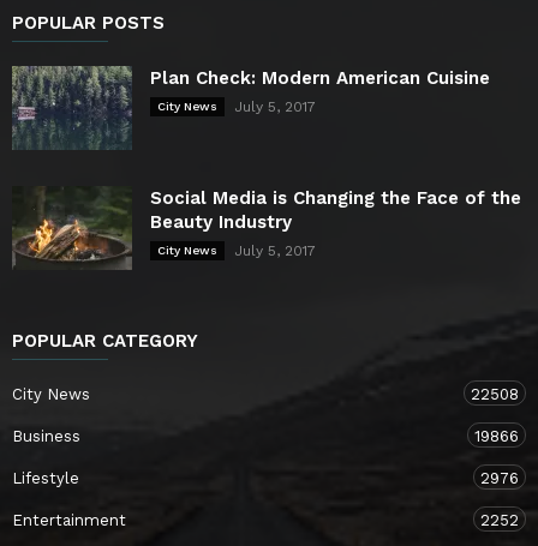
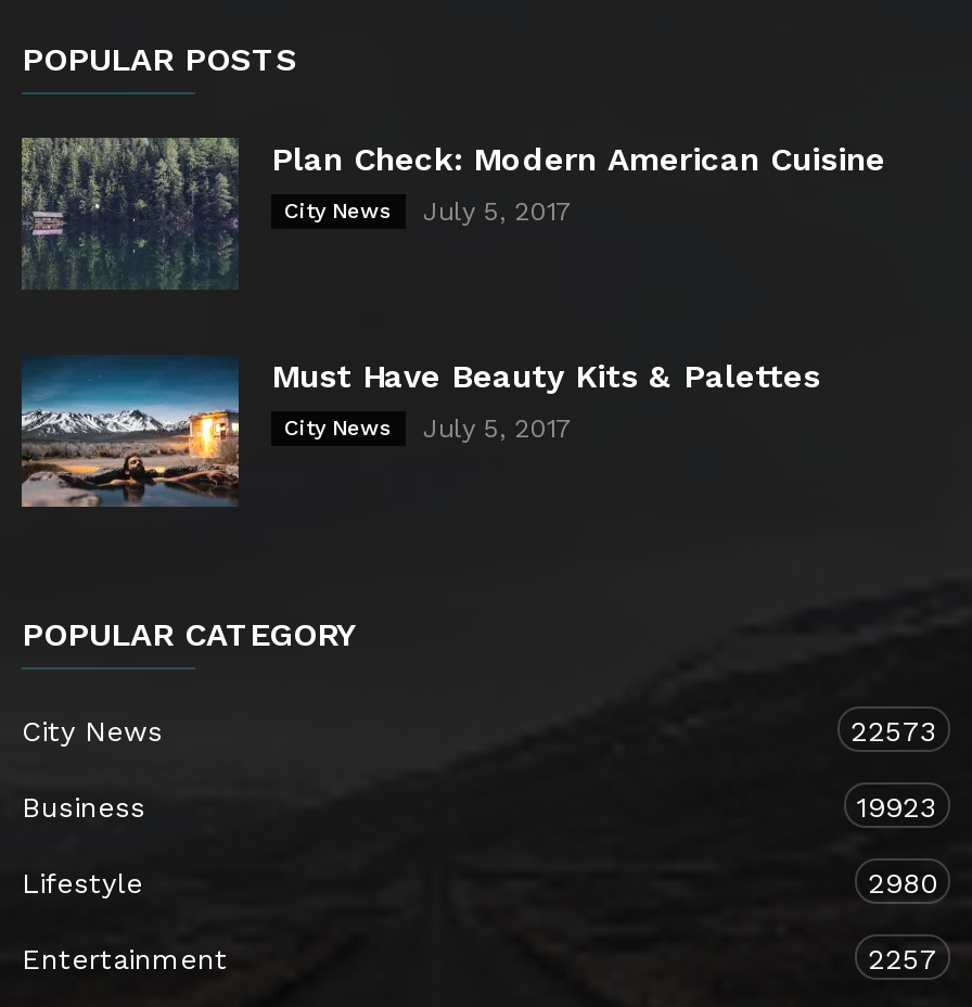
[12,187,521,270] [image] | Social Media is Changing the Face of the | Beauty Industry -> [20,354,820,510] [image] | Must Have Beauty Kits & Palettes
moved [157,242,316,259] -> [284,414,571,444]: City News | July 5, 2017
[471,385,519,403] 22508 -> [850,716,937,748] 22573
[474,427,519,445] 19866 -> [857,791,937,824] 19923
[480,469,519,487] 2976 -> [868,867,937,900] 2980
[480,511,519,529] 2252 -> [868,943,937,976] 2257

